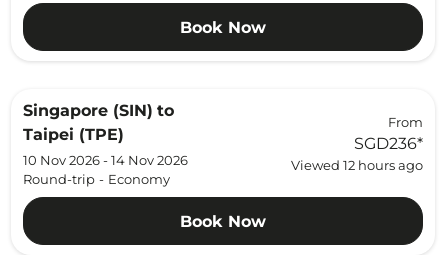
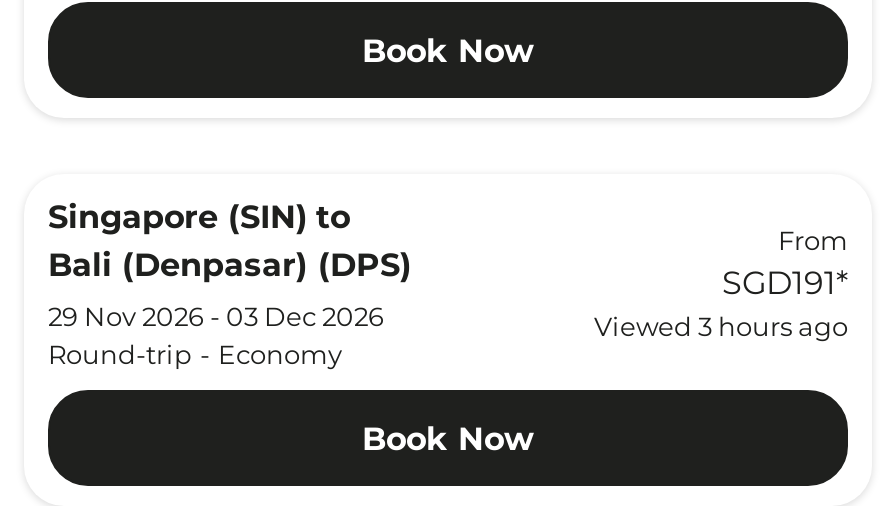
[23,125,188,168] Taipei (TPE) | 10 Nov 2026 - 14 Nov 2026 -> [48,246,412,332] Bali (Denpasar) (DPS) | 29 Nov 2026 - 03 Dec 2026
[291,134,423,173] SGD236* | Viewed 12 hours ago -> [594,264,848,342] SGD191* | Viewed 3 hours ago

